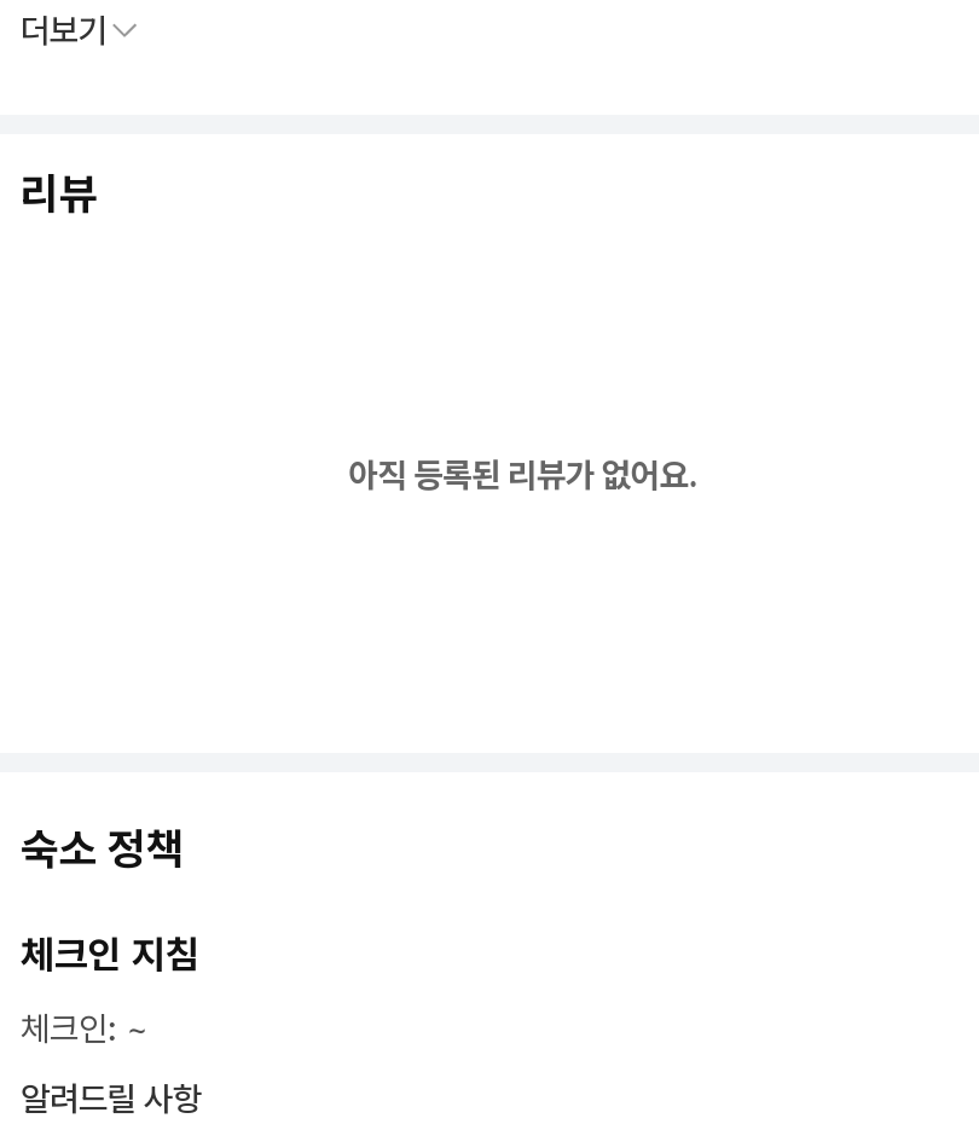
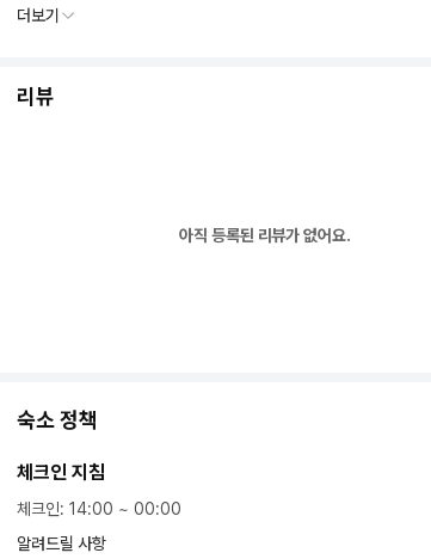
[21,1009,148,1048] 체크인: ~ -> [17,499,181,518] 체크인: 14:00 ~ 00:00

